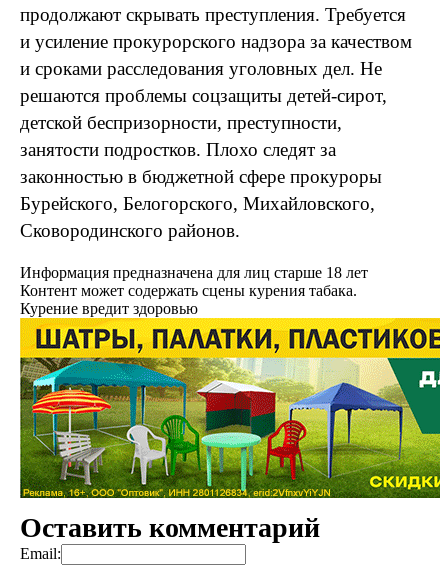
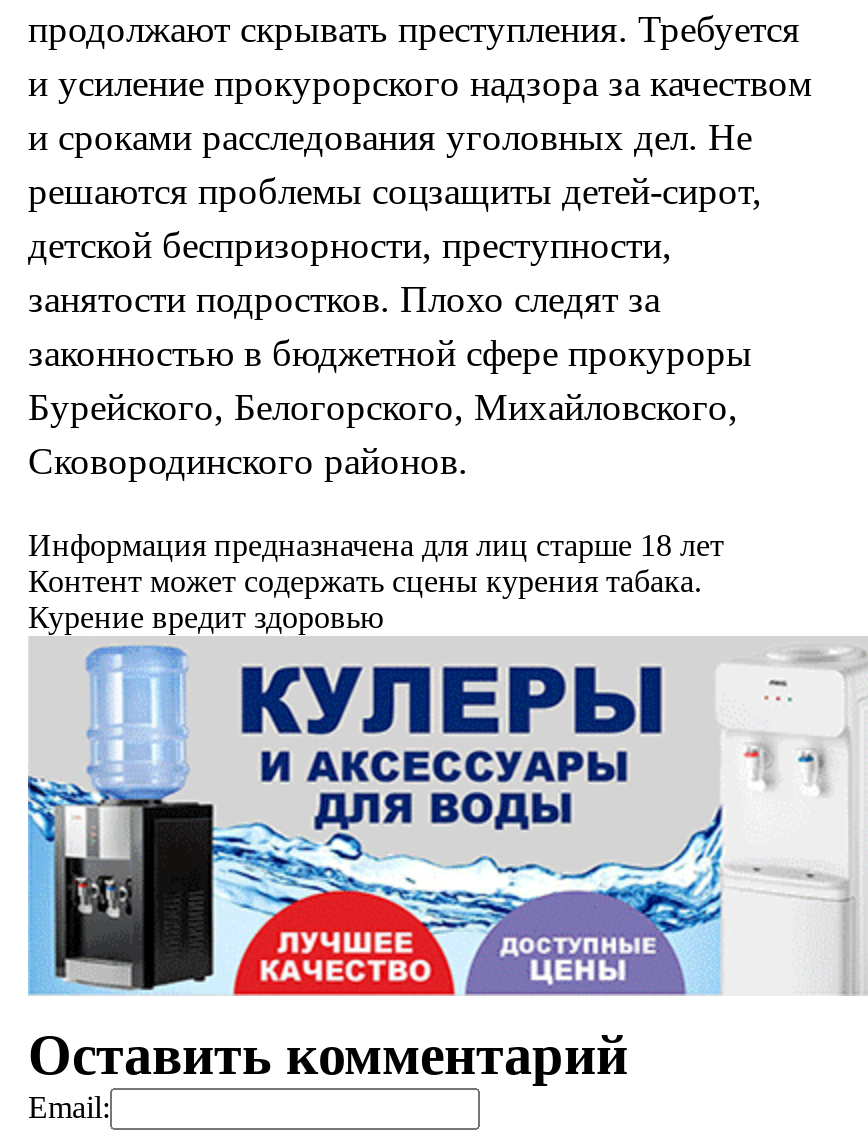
[19,317,437,499] [image] -> [26,636,862,998] [image]

